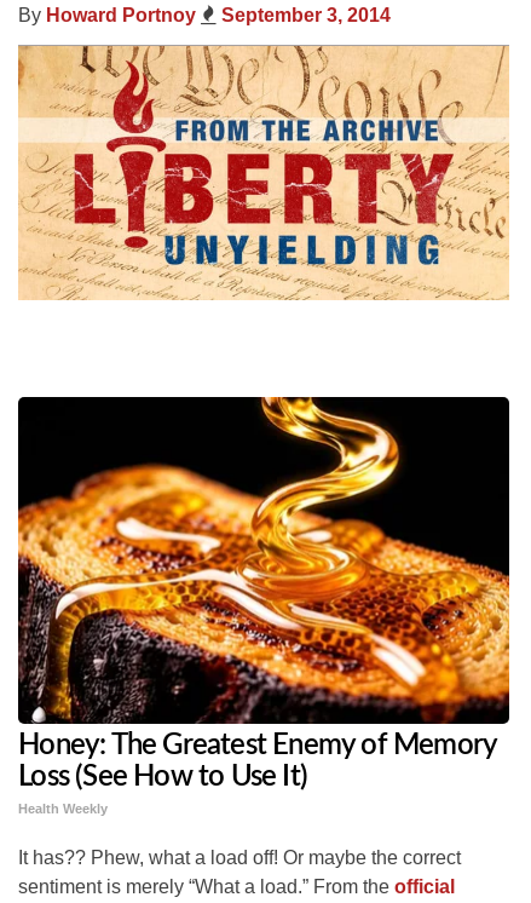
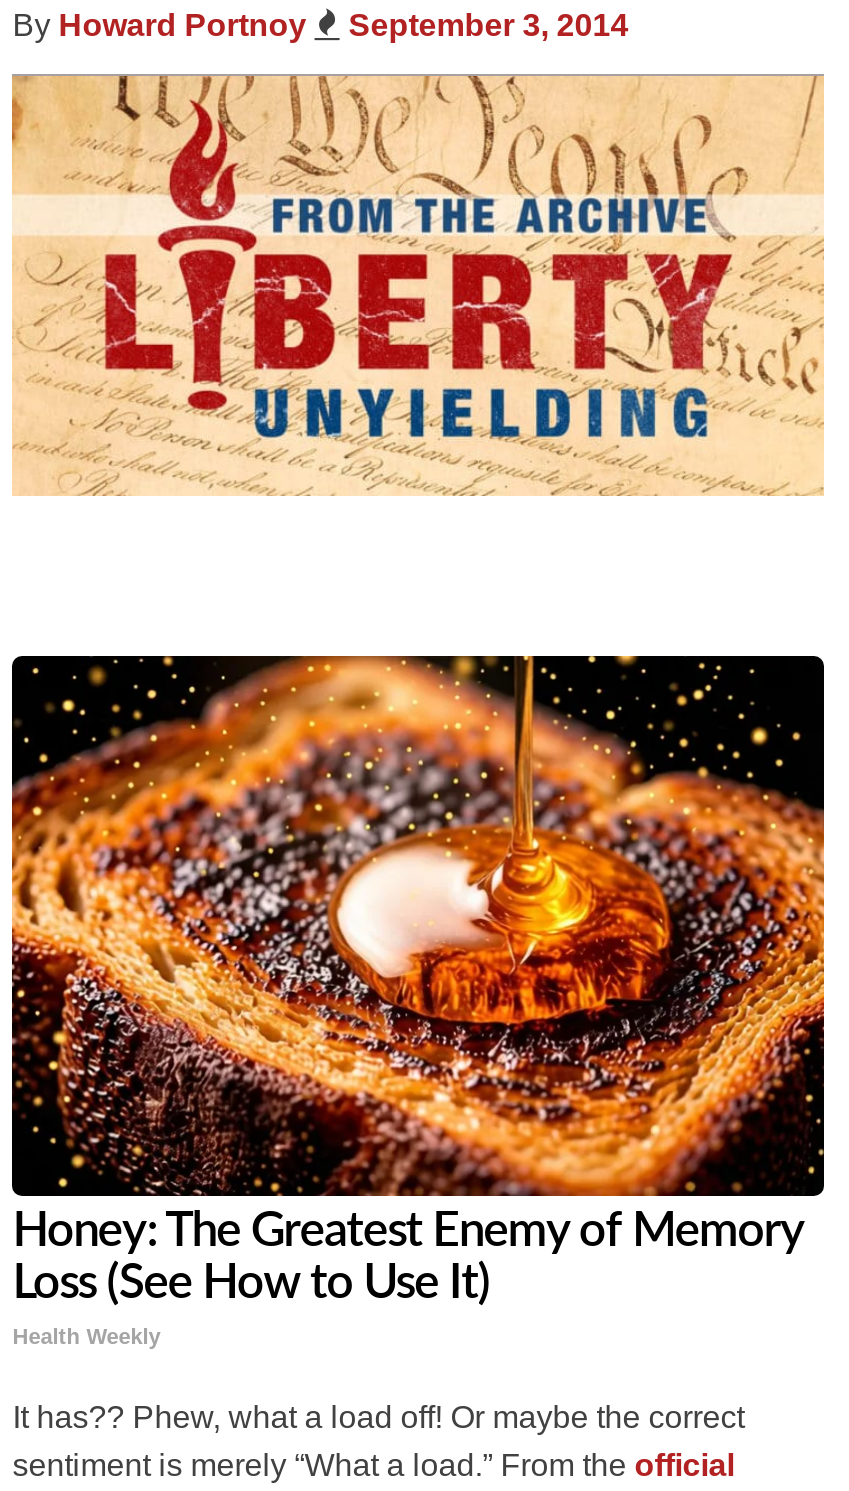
[17,396,510,725] [image] -> [10,654,826,1198] [image]

